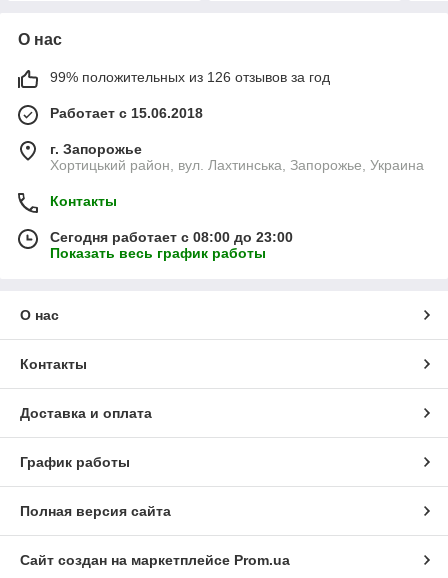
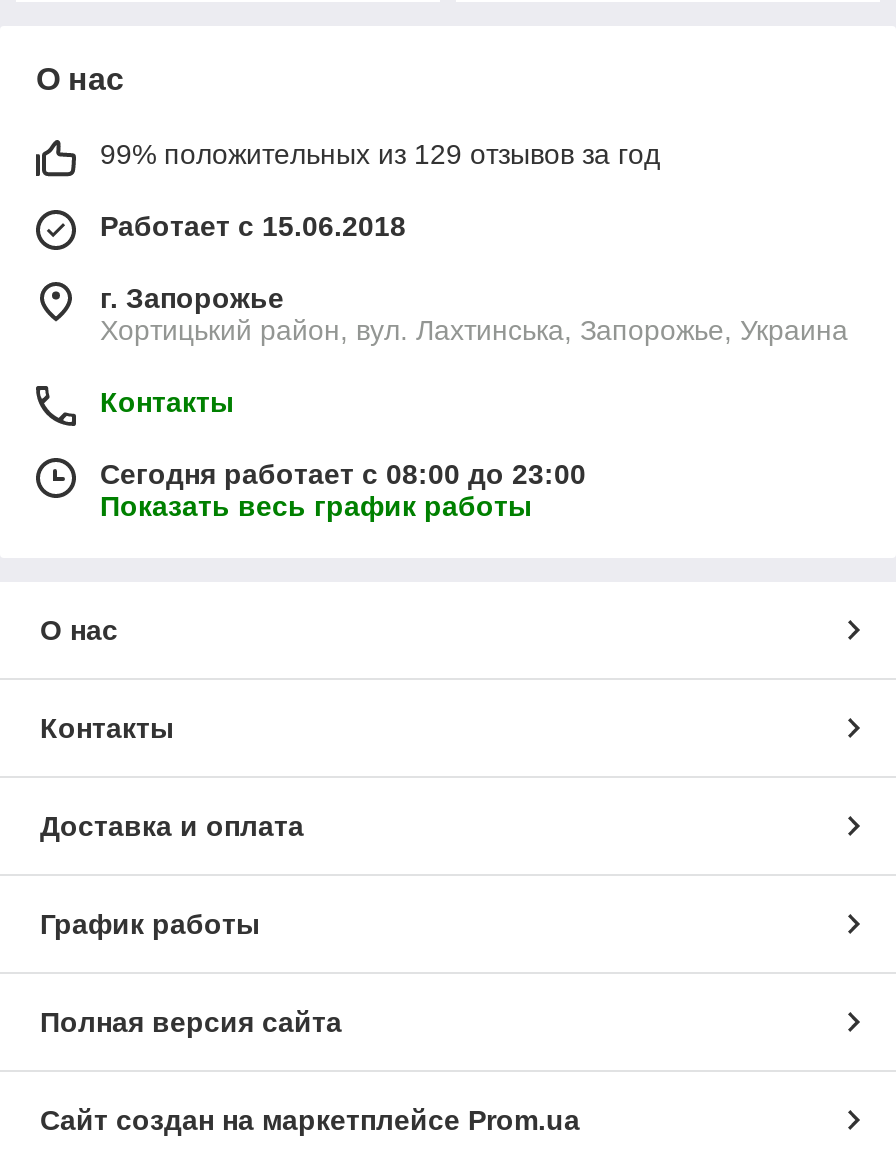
[50,69,330,85] 99% положительных из 126 отзывов за год -> [100,138,660,170] 99% положительных из 129 отзывов за год

